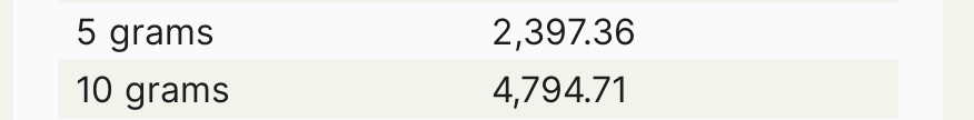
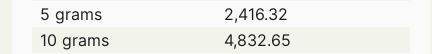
[491,9,636,53] 2,397.36 -> [224,4,288,24] 2,416.32
[491,67,627,111] 4,794.71 -> [224,30,291,50] 4,832.65

